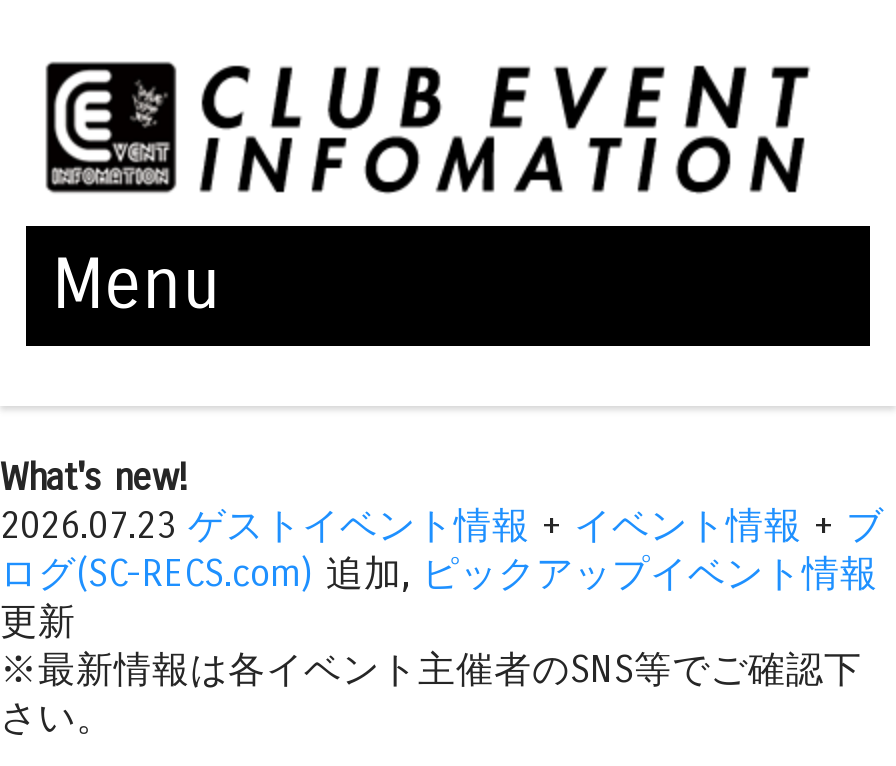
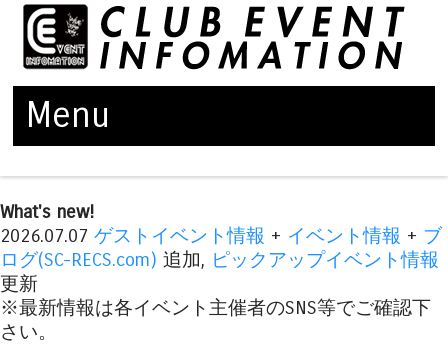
[0,504,884,548] 2026.07.23ゲストイベント情報+イベント情報+ブ -> [0,225,442,247] 2026.07.07ゲストイベント情報+イベント情報+ブ

